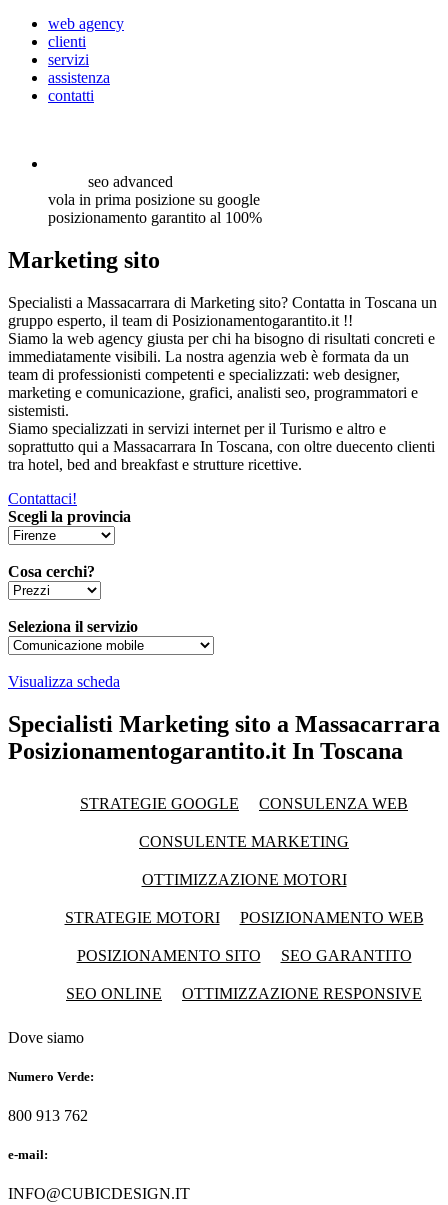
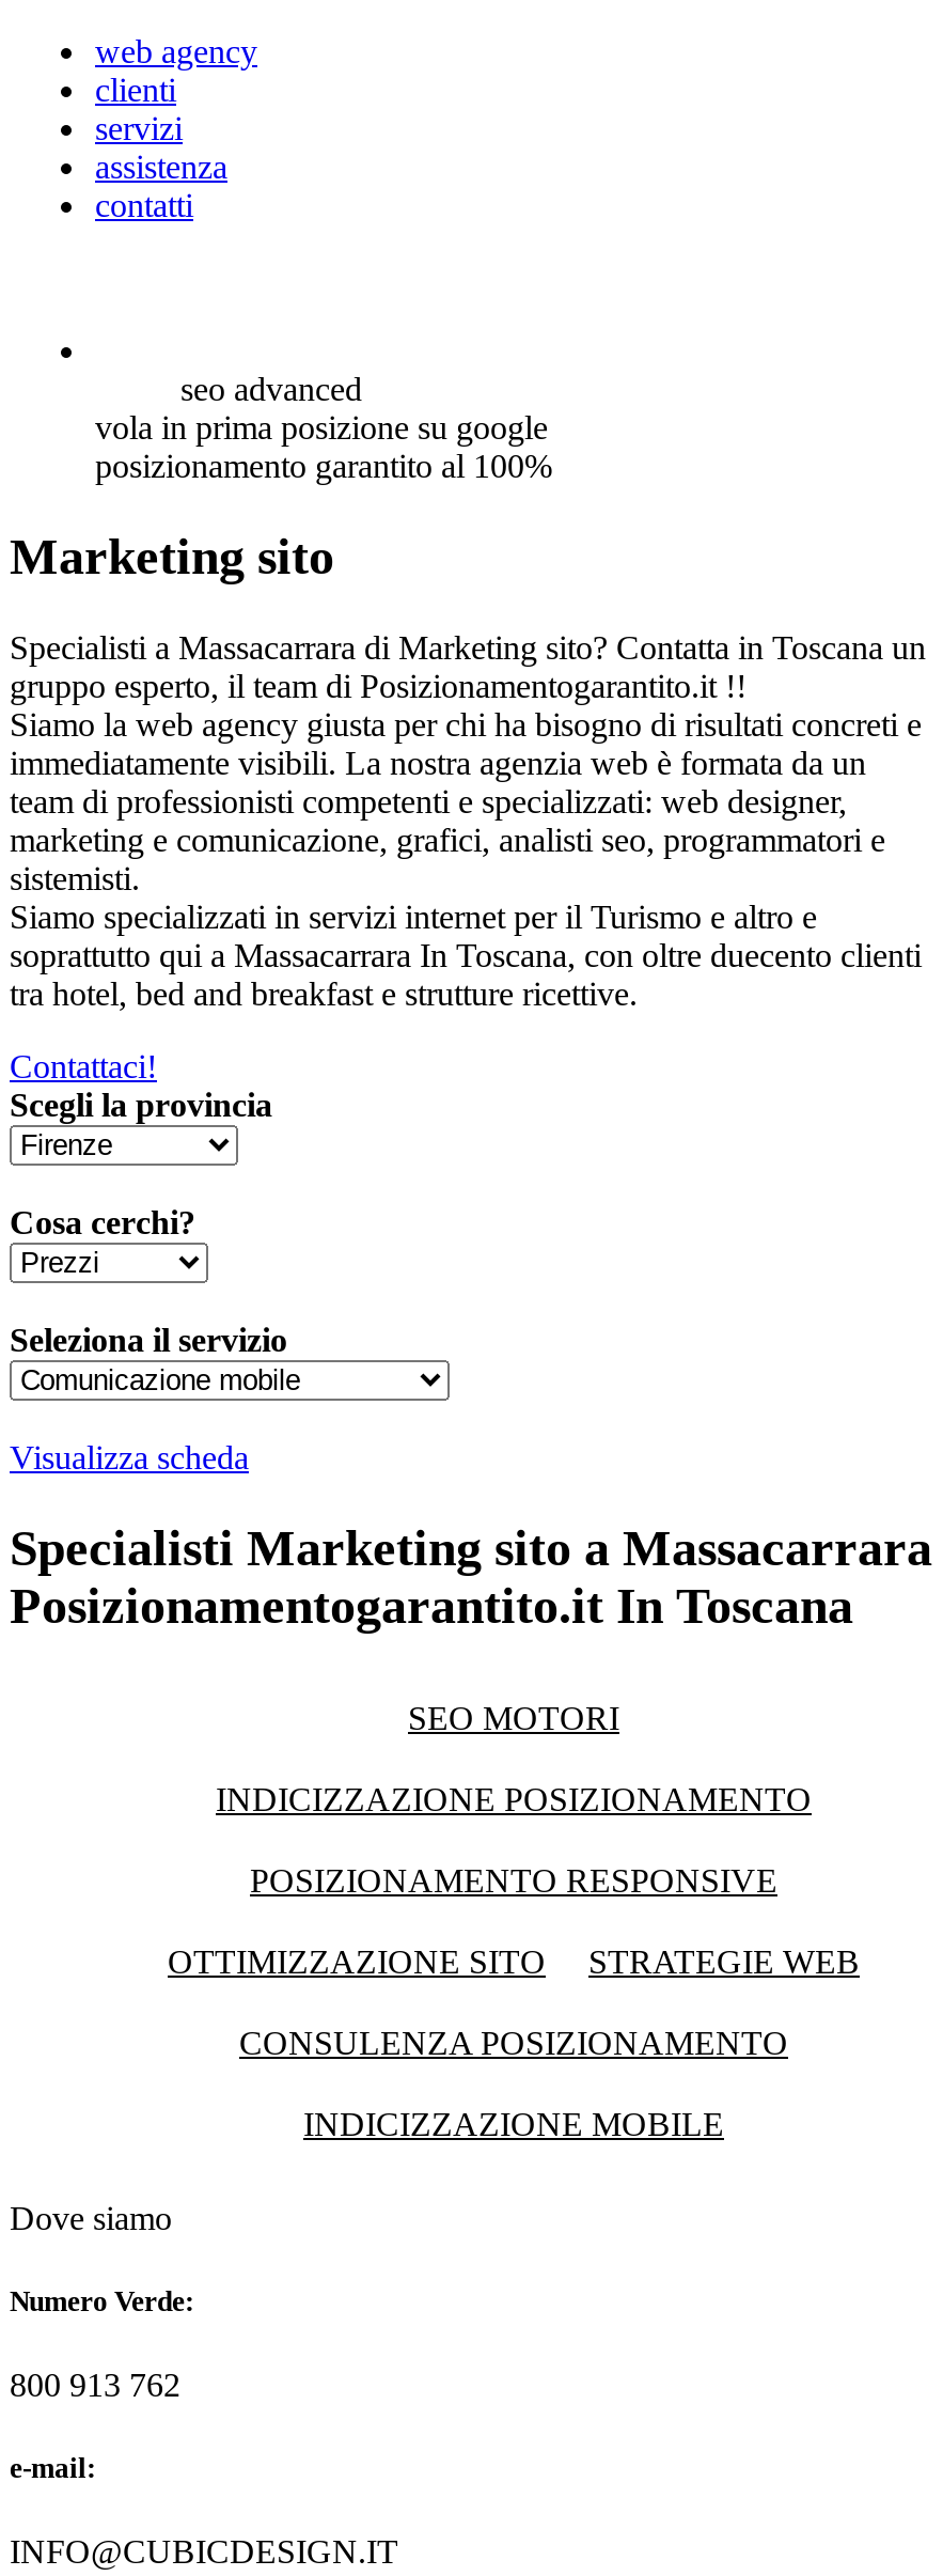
[80,795,408,812] STRATEGIE GOOGLE | CONSULENZA WEB -> [408,1699,619,1735] SEO MOTORI
[139,833,349,850] CONSULENTE MARKETING -> [216,1780,812,1817] INDICIZZAZIONE POSIZIONAMENTO
[141,871,346,888] OTTIMIZZAZIONE MOTORI -> [250,1861,777,1898] POSIZIONAMENTO RESPONSIVE
[64,909,423,926] STRATEGIE MOTORI | POSIZIONAMENTO WEB -> [168,1943,860,1979] OTTIMIZZAZIONE SITO | STRATEGIE WEB
[76,947,411,964] POSIZIONAMENTO SITO | SEO GARANTITO -> [239,2024,788,2060] CONSULENZA POSIZIONAMENTO
[66,985,422,1002] SEO ONLINE | OTTIMIZZAZIONE RESPONSIVE -> [303,2105,724,2141] INDICIZZAZIONE MOBILE

